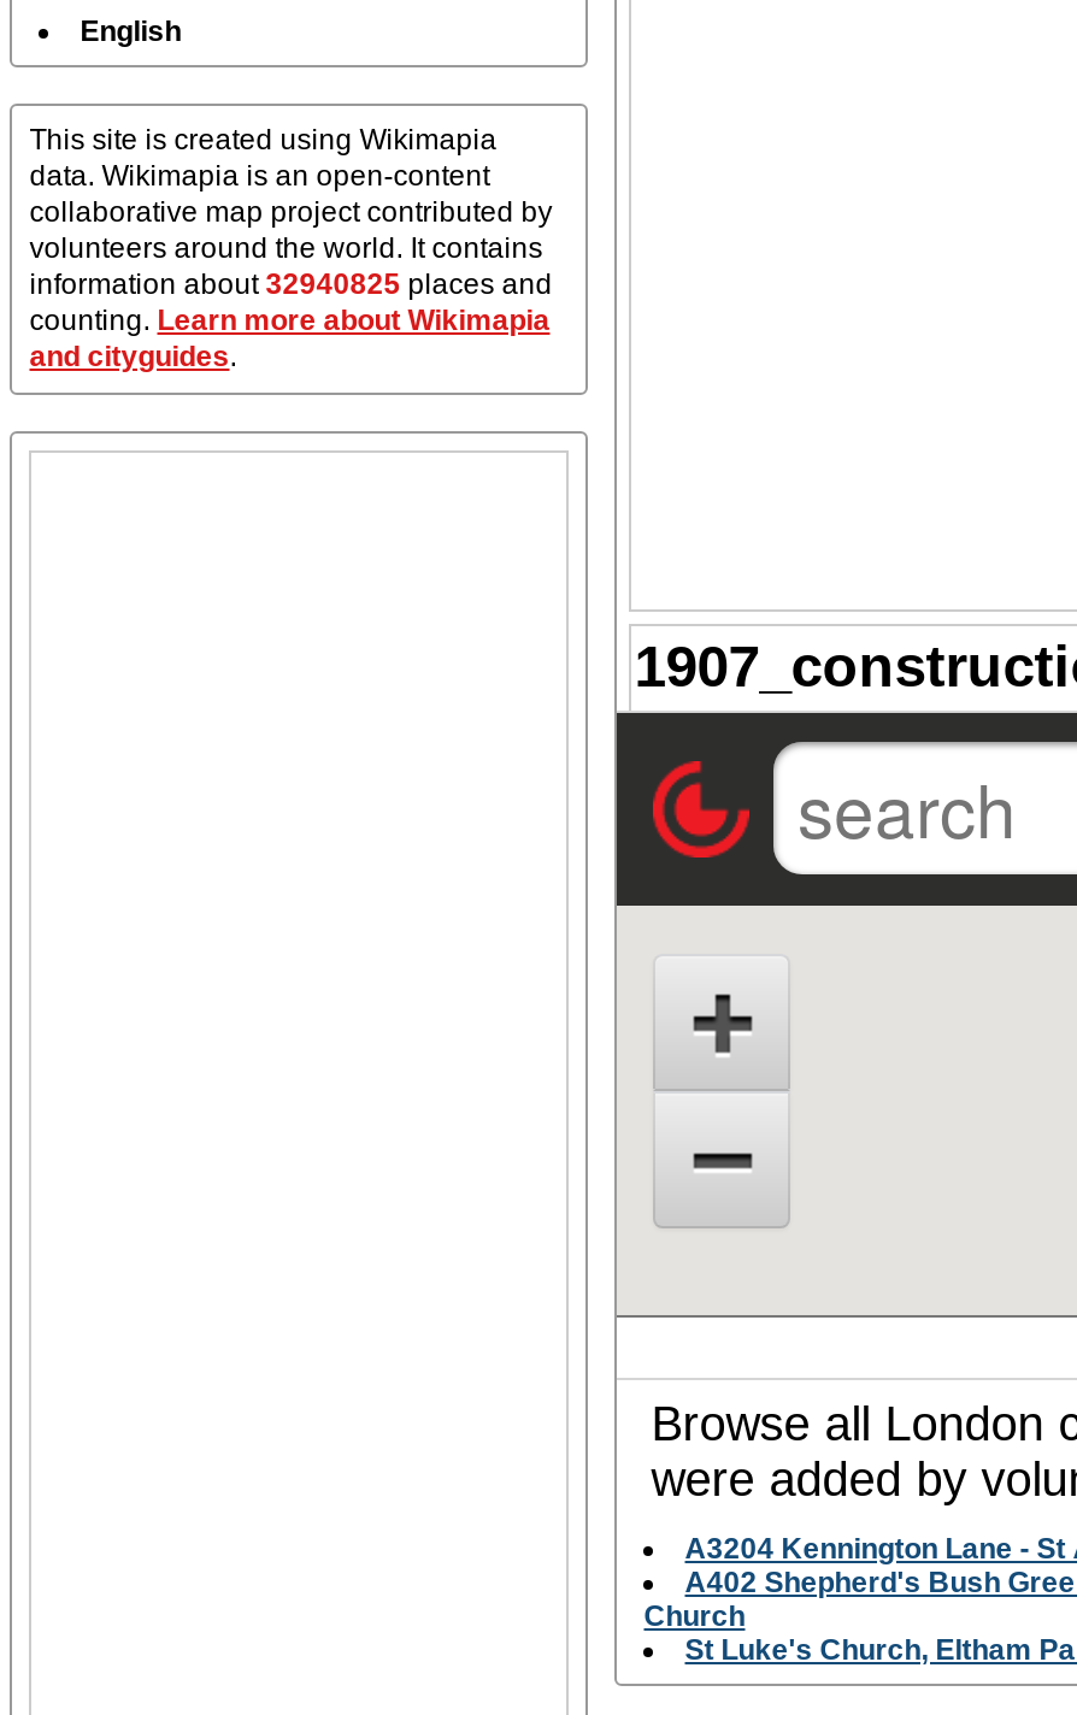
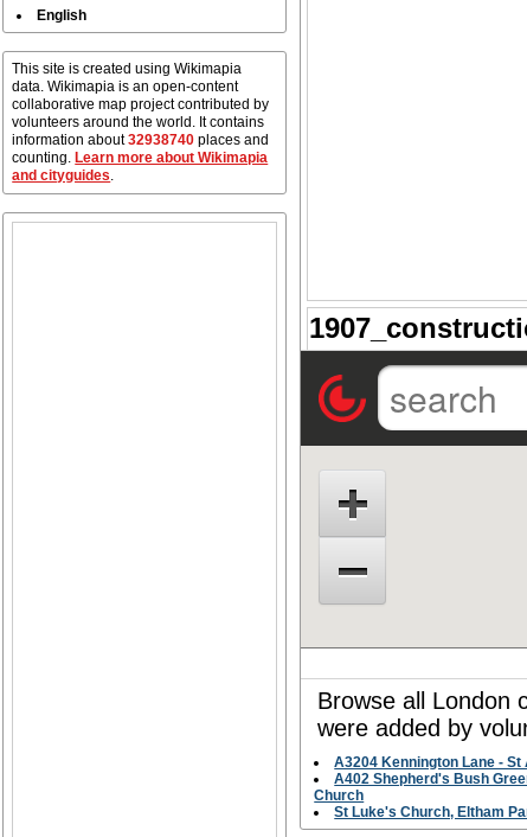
[29,267,552,301] information about 32940825 places and -> [12,132,269,148] information about 32938740 places and

